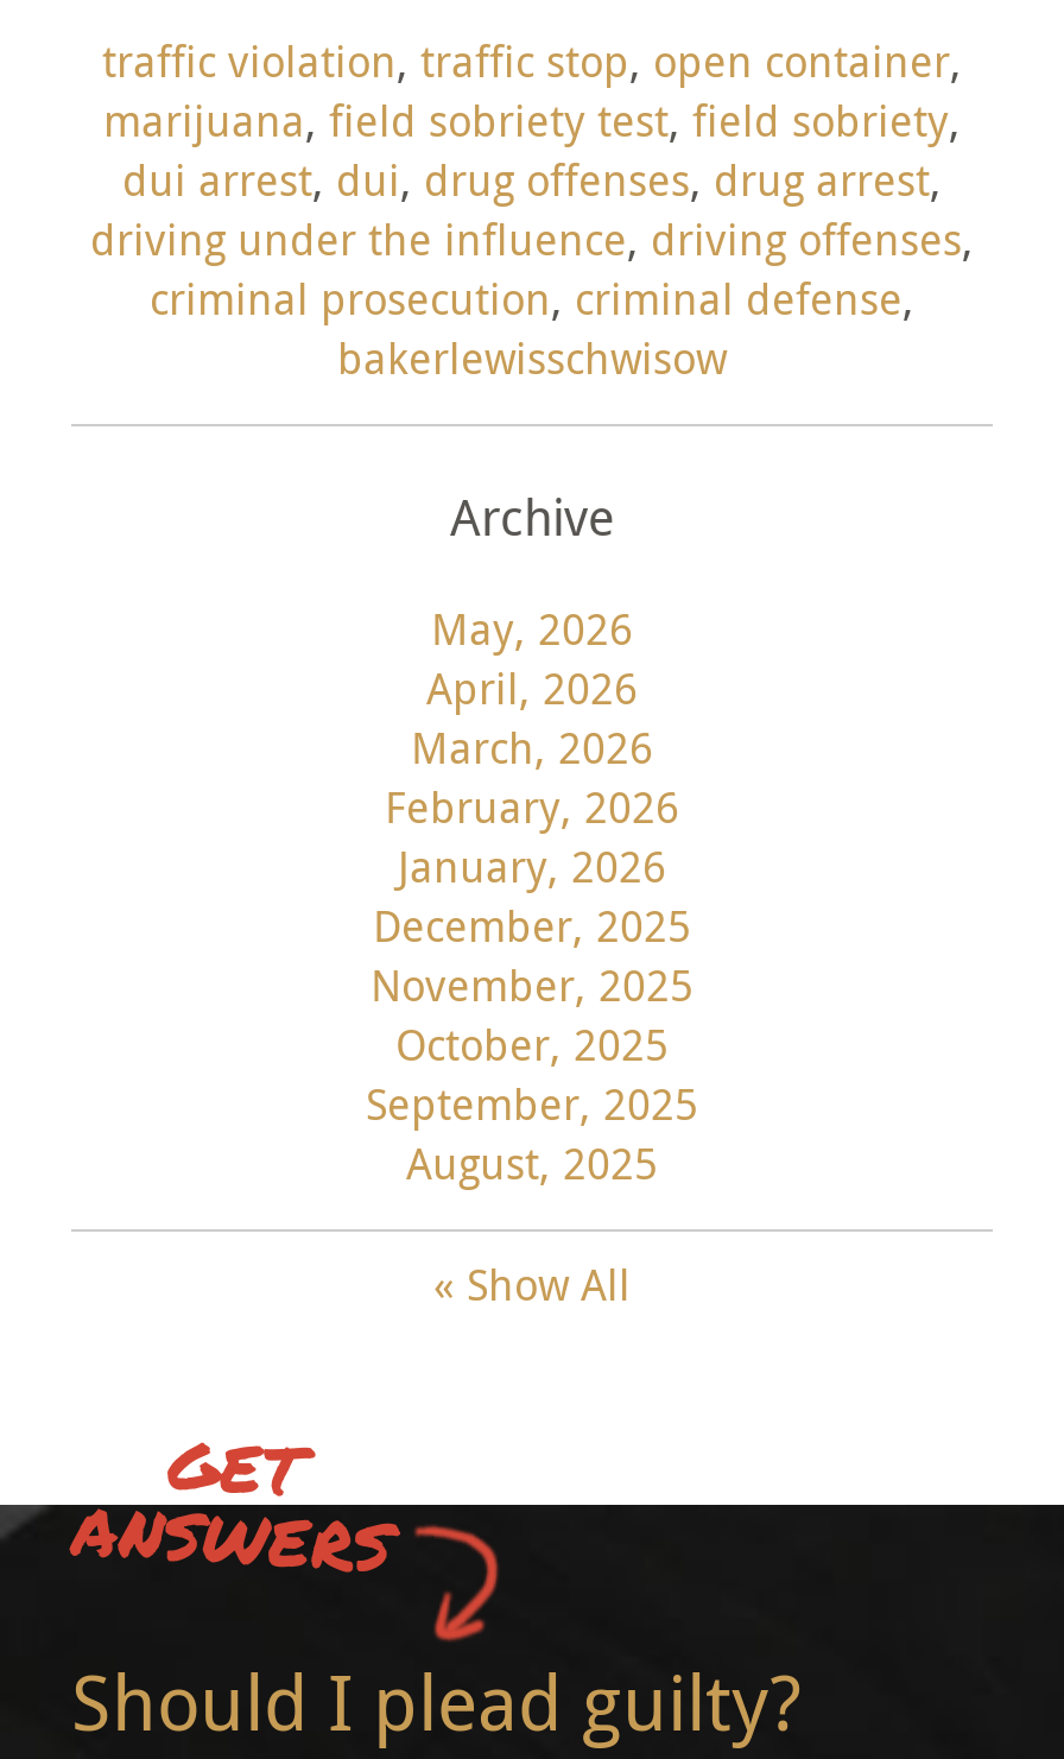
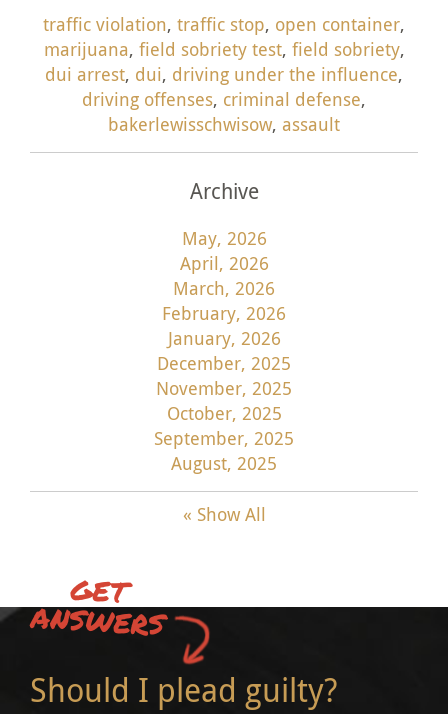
[90,150,974,385] dui arrest, dui, drug offenses, drug arrest, | driving under the influence, driving offenses, | criminal prosecution, criminal defense, | bakerlewisschwisow -> [45,61,403,135] dui arrest, dui, driving under the influence, | driving offenses, criminal defense, | bakerlewisschwisow, assault

